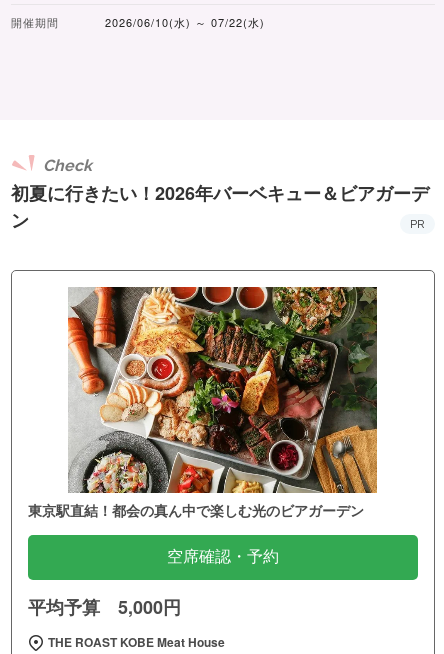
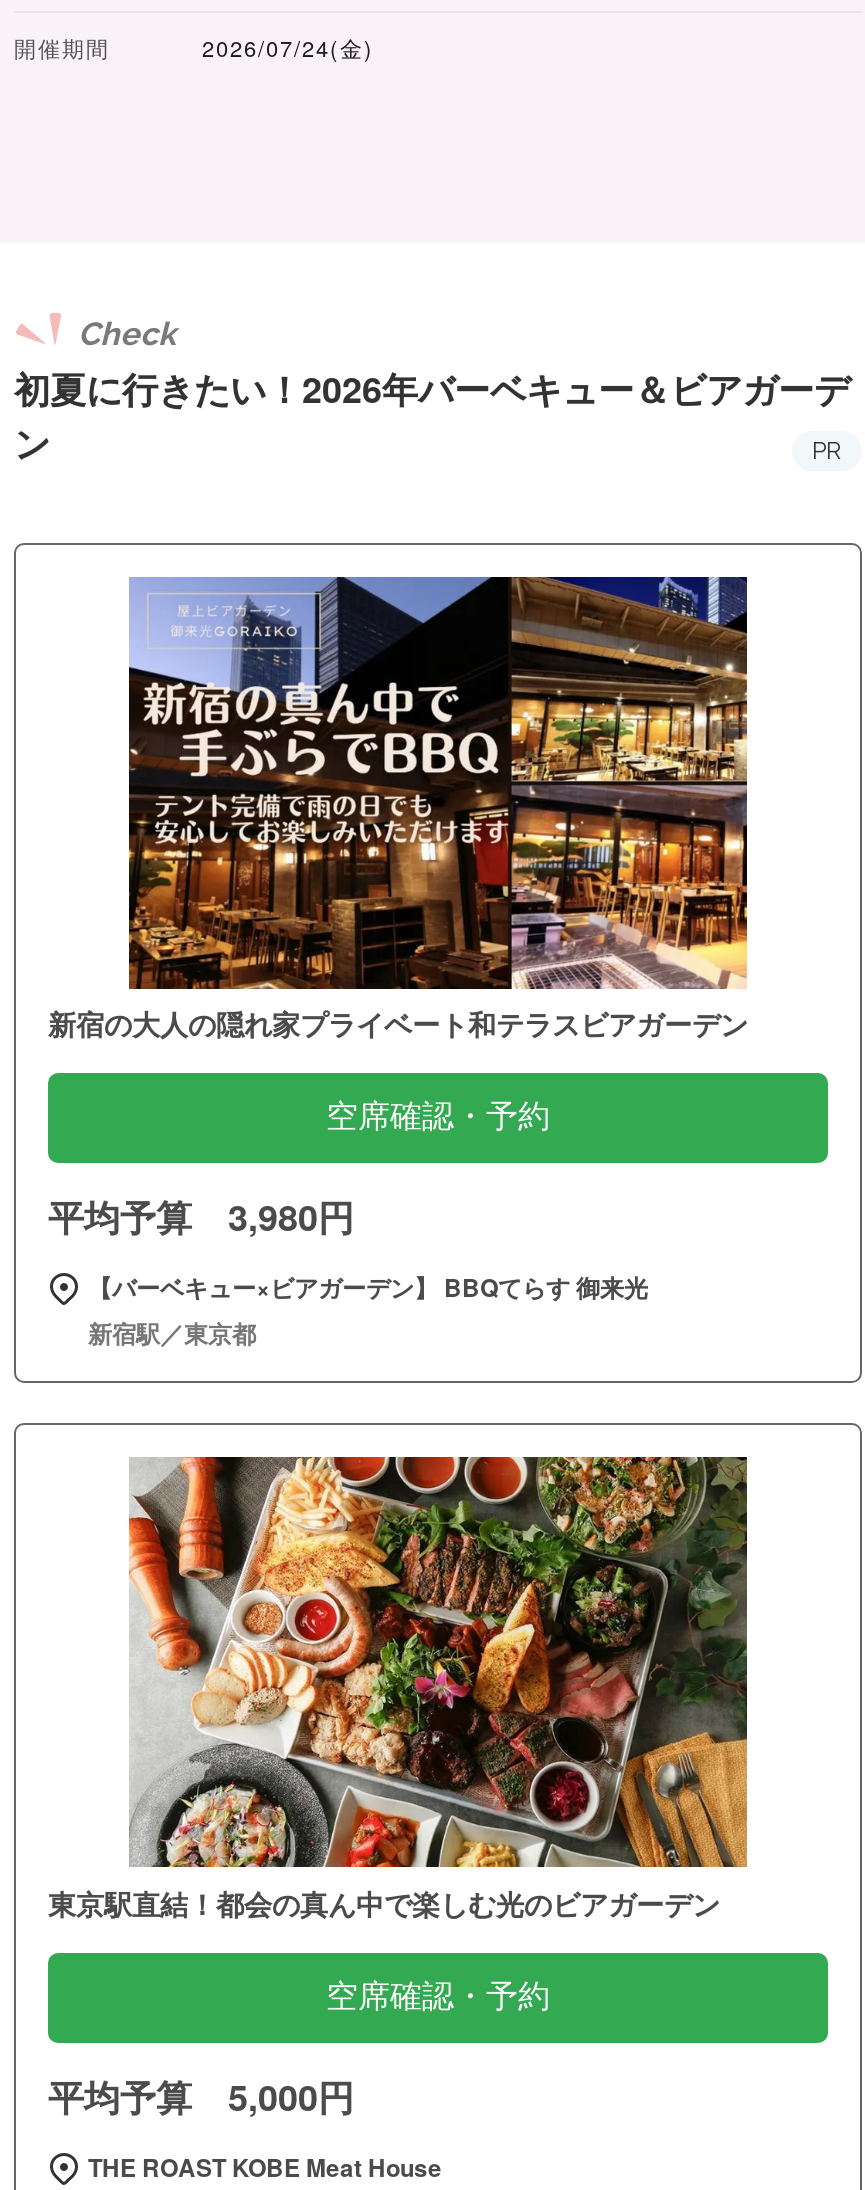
[105,14,265,30] 2026/06/10(水) ～ 07/22(水) -> [202,31,374,63] 2026/07/24(金)
none -> [48,574,748,1350] [image] | 新宿の大人の隠れ家プライベート和テラスビアガーデン | 空席確認・予約 | 平均予算 3,980円 | 【バーベキュー×ビアガーデン】 BBQてらす 御来光 | 新宿駅／東京都

